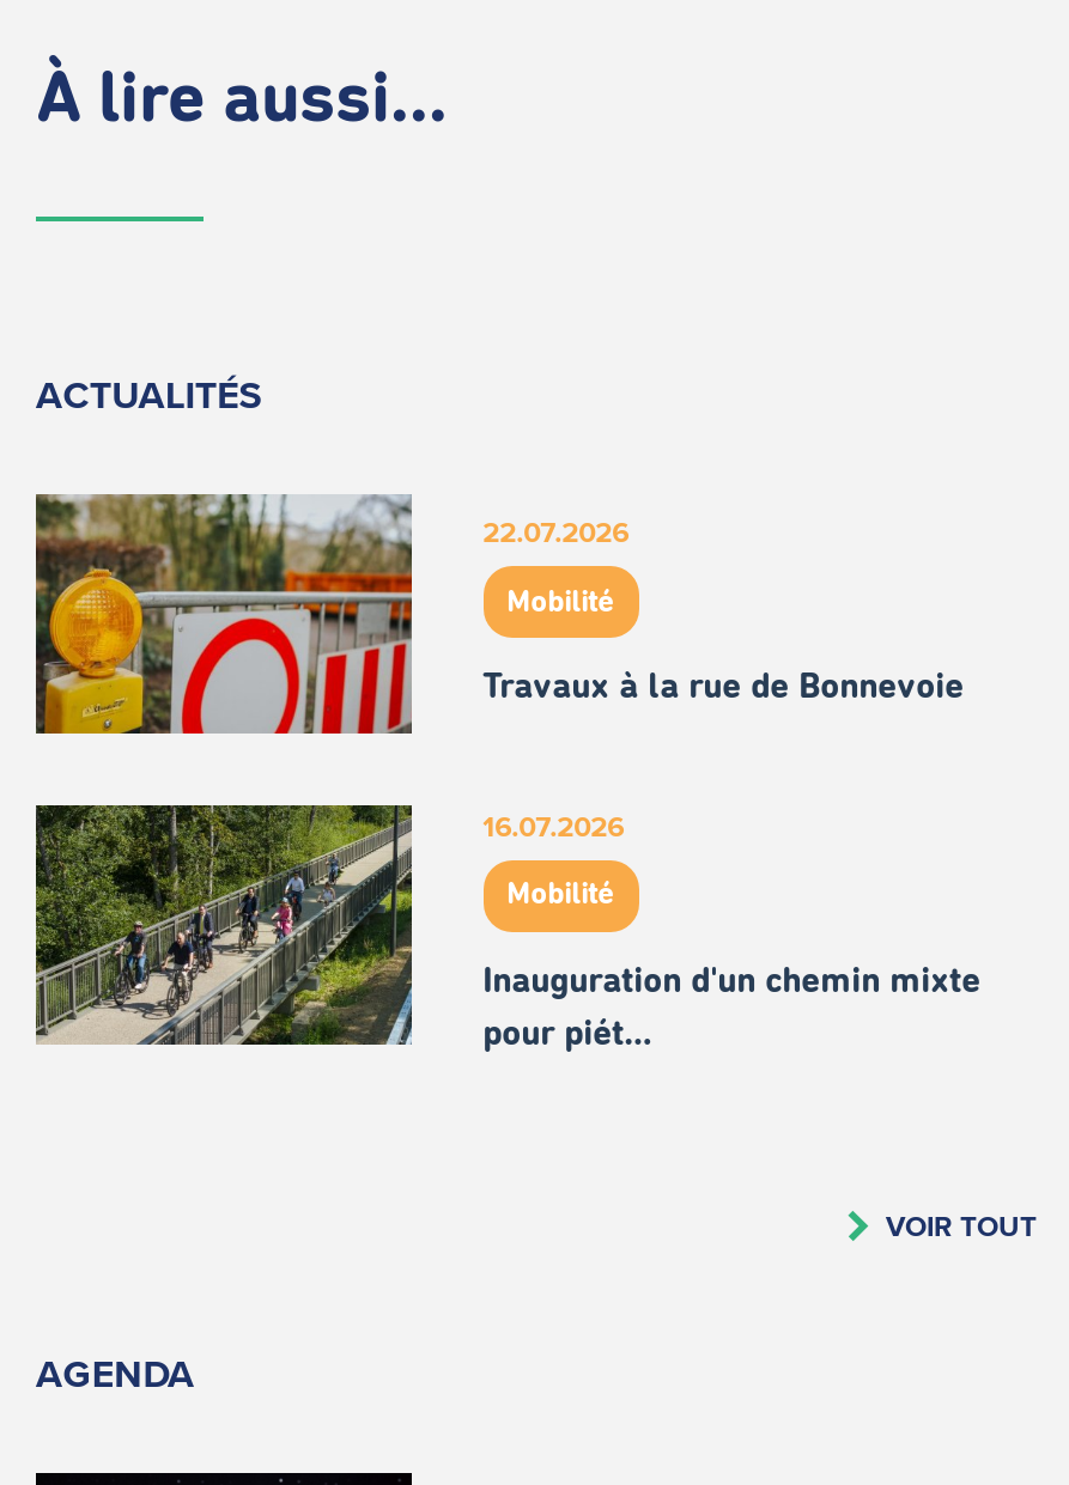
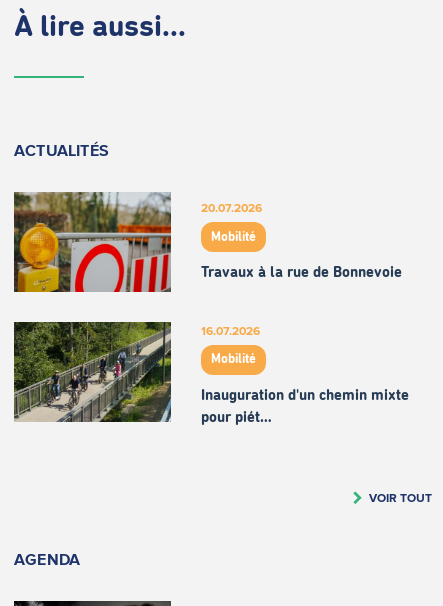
[483,516,629,548] 22.07.2026 -> [201,201,262,214] 20.07.2026

